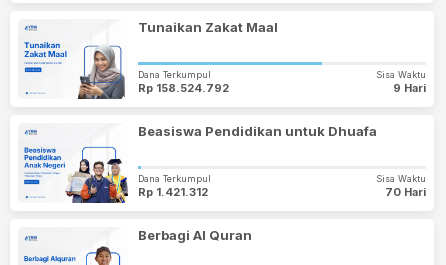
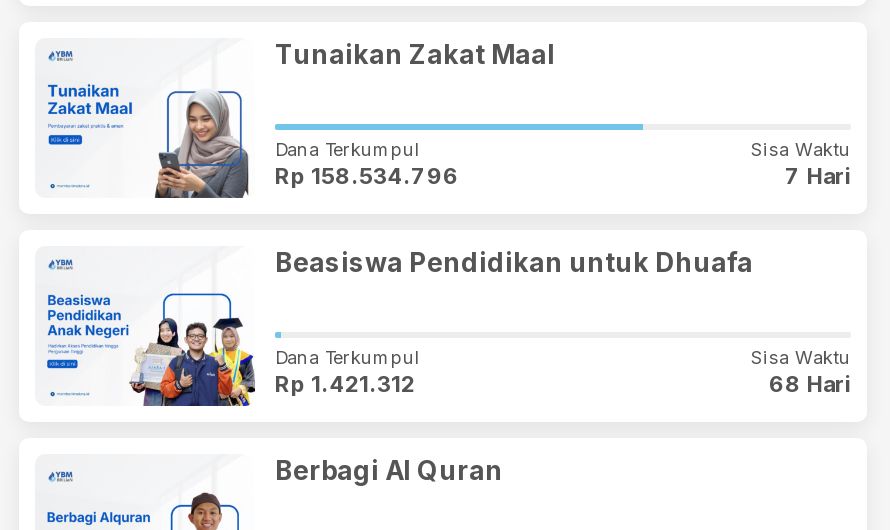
[138,81,229,95] Rp 158.524.792 -> [275,163,459,191] Rp 158.534.796
[393,81,426,95] 9 Hari -> [785,163,851,191] 7 Hari
[385,185,426,199] 70 Hari -> [769,371,851,399] 68 Hari

